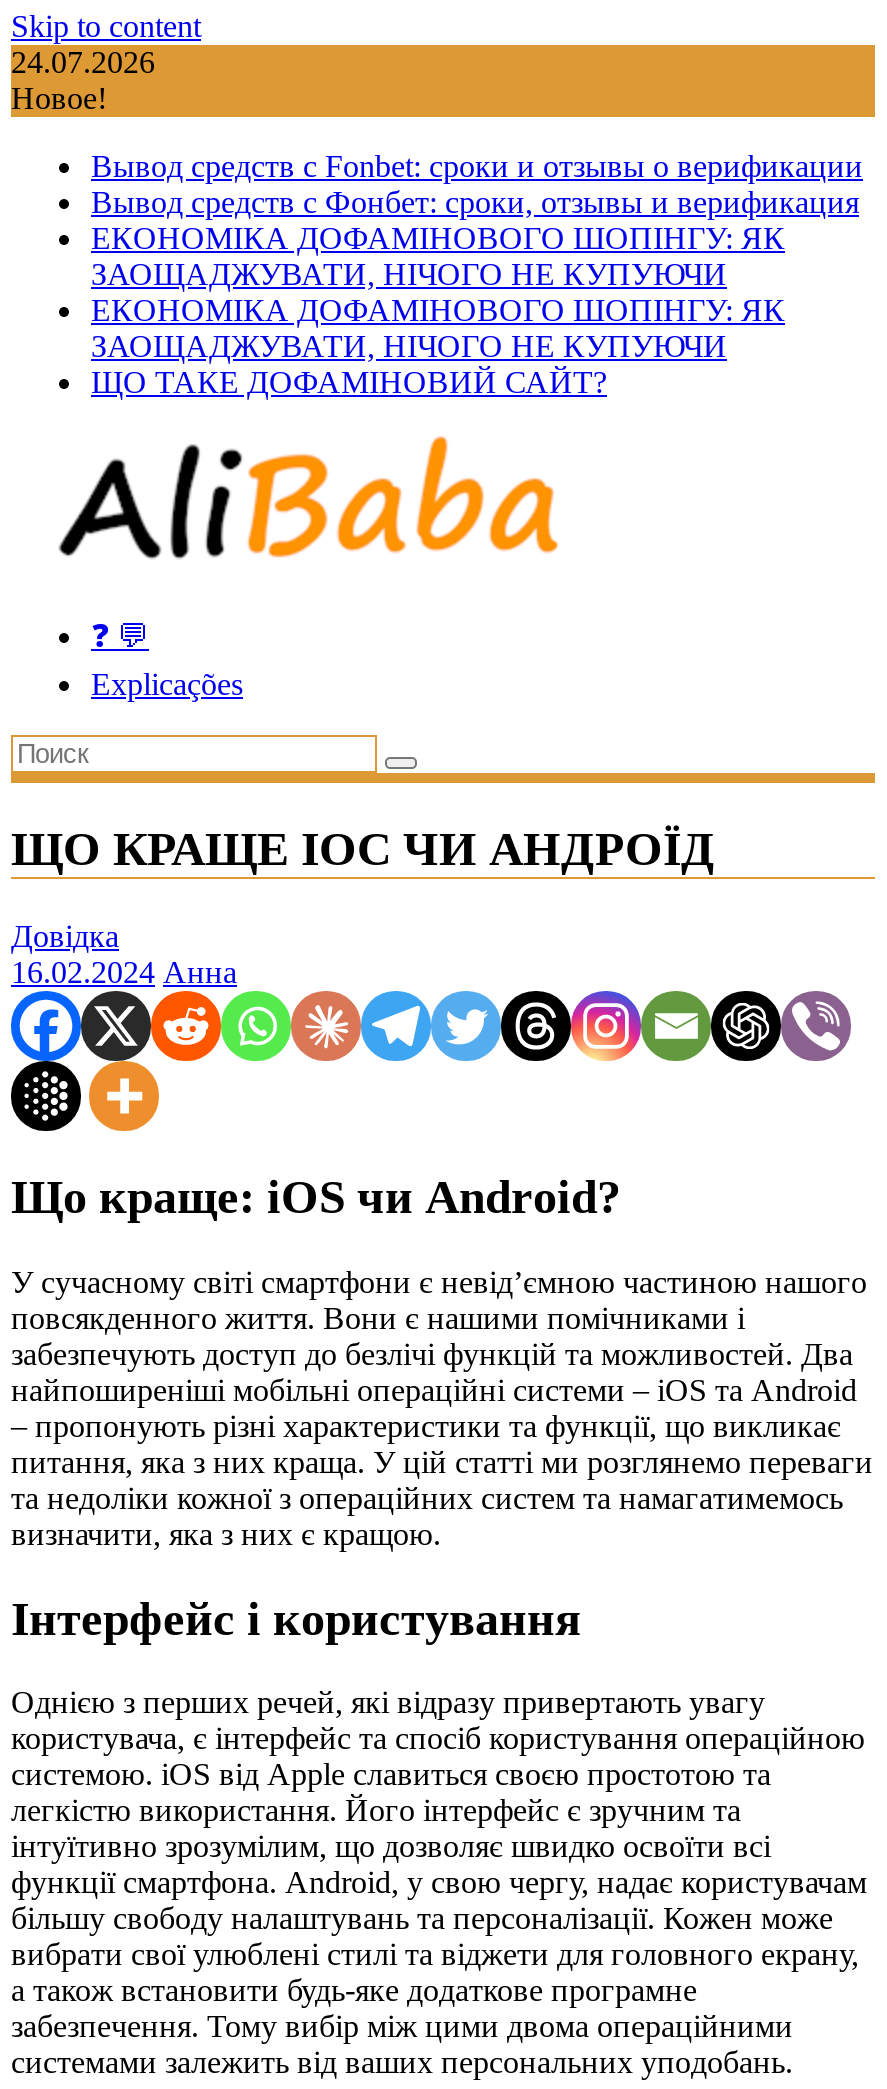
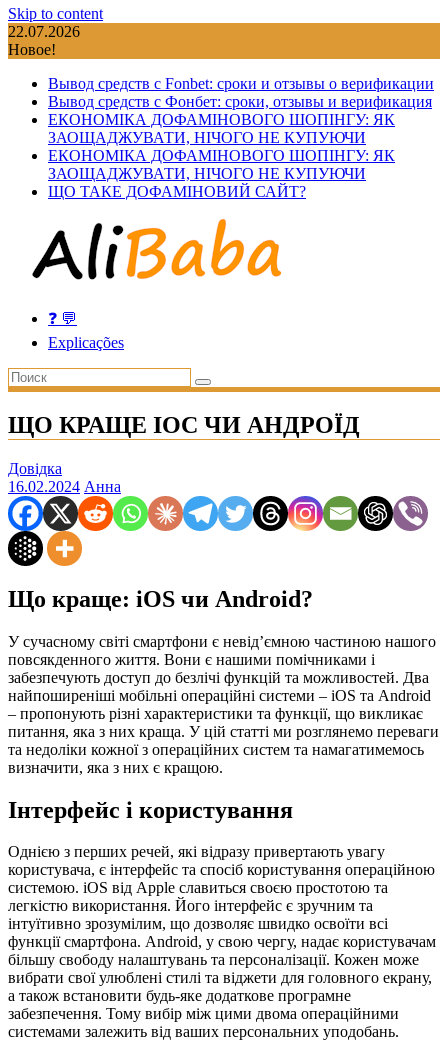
[11,45,155,79] 24.07.2026 -> [8,23,80,40] 22.07.2026

